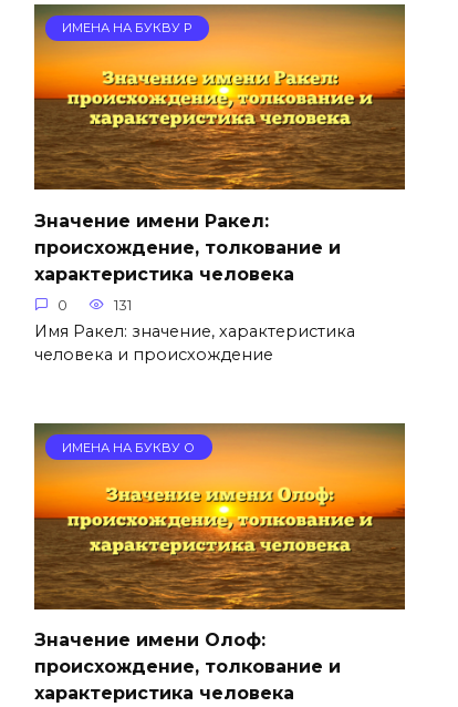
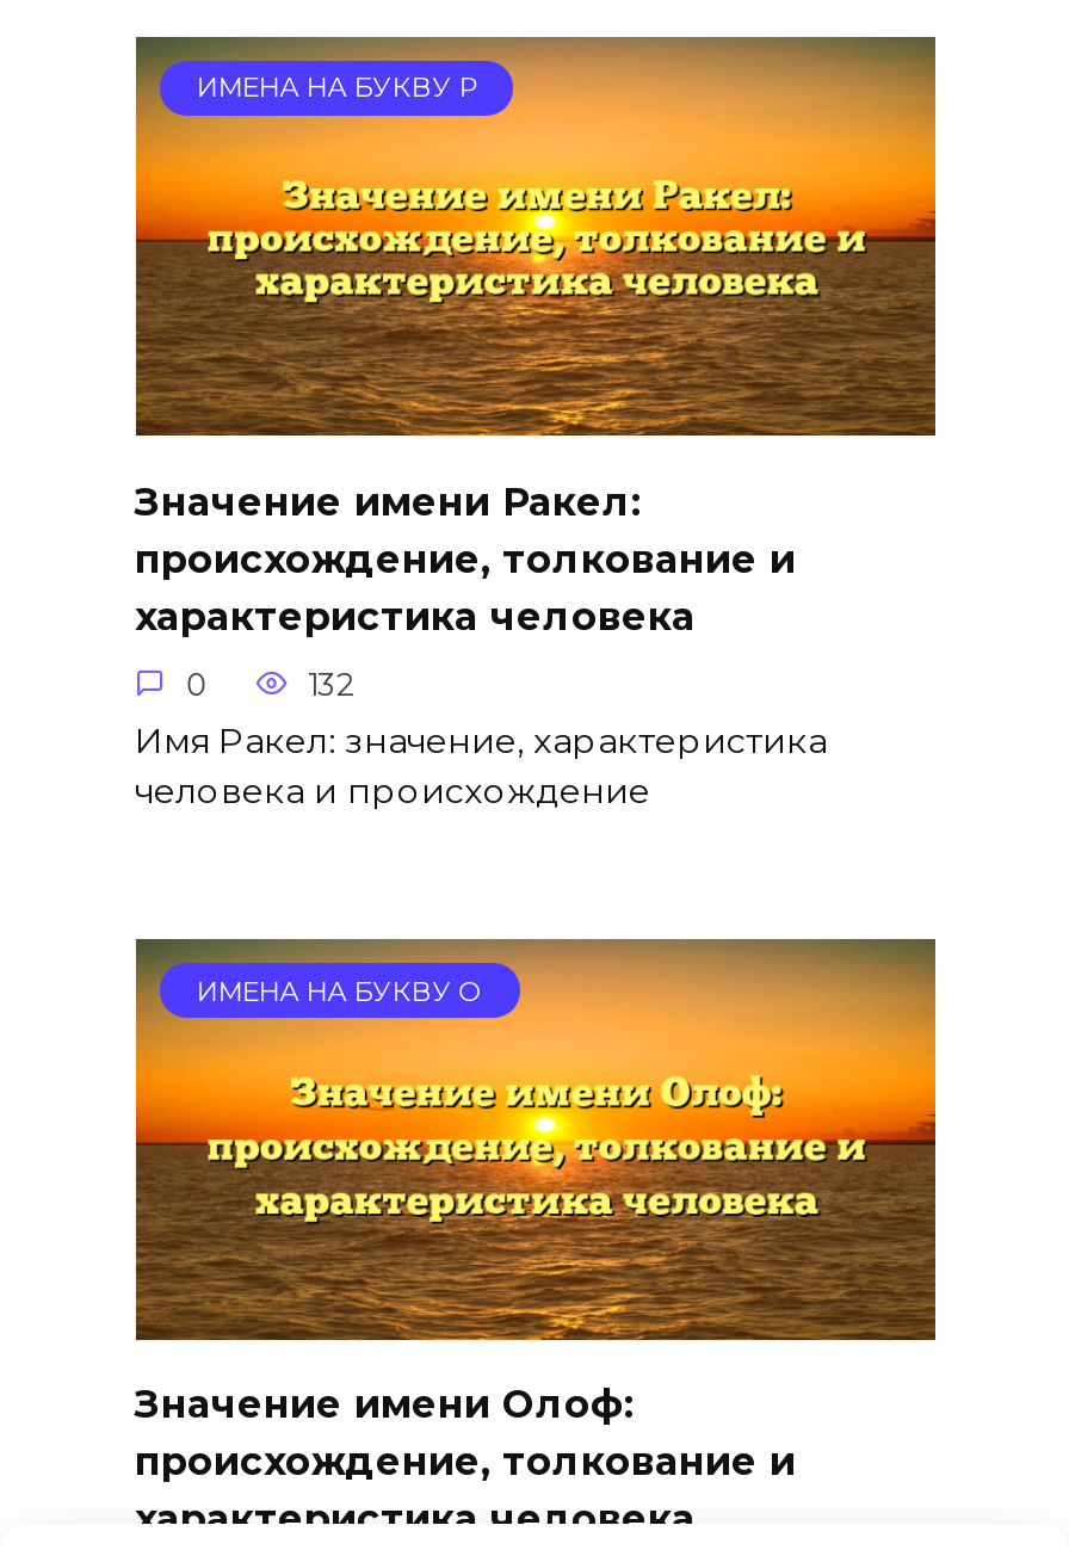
[114,297,132,313] 131 -> [308,667,353,702] 132

